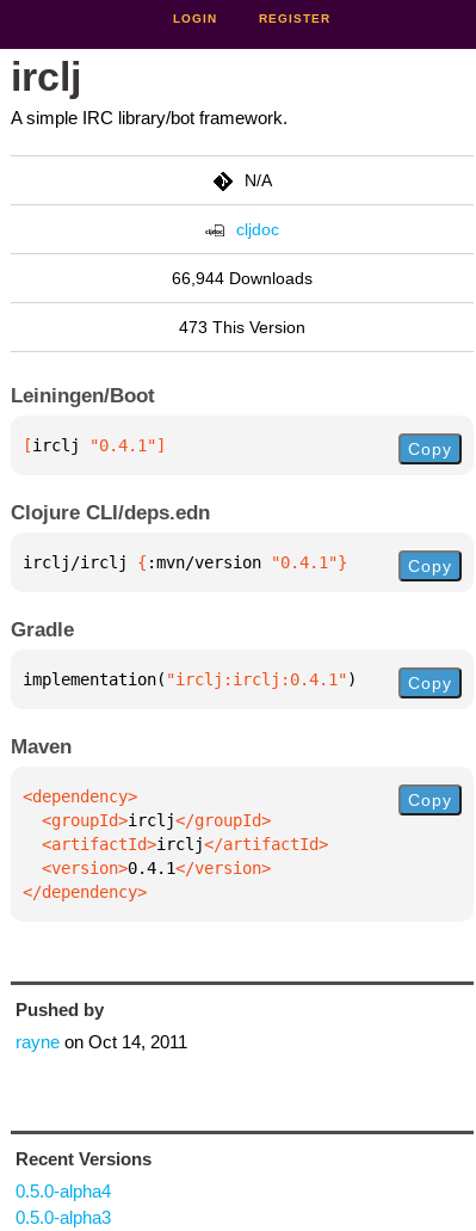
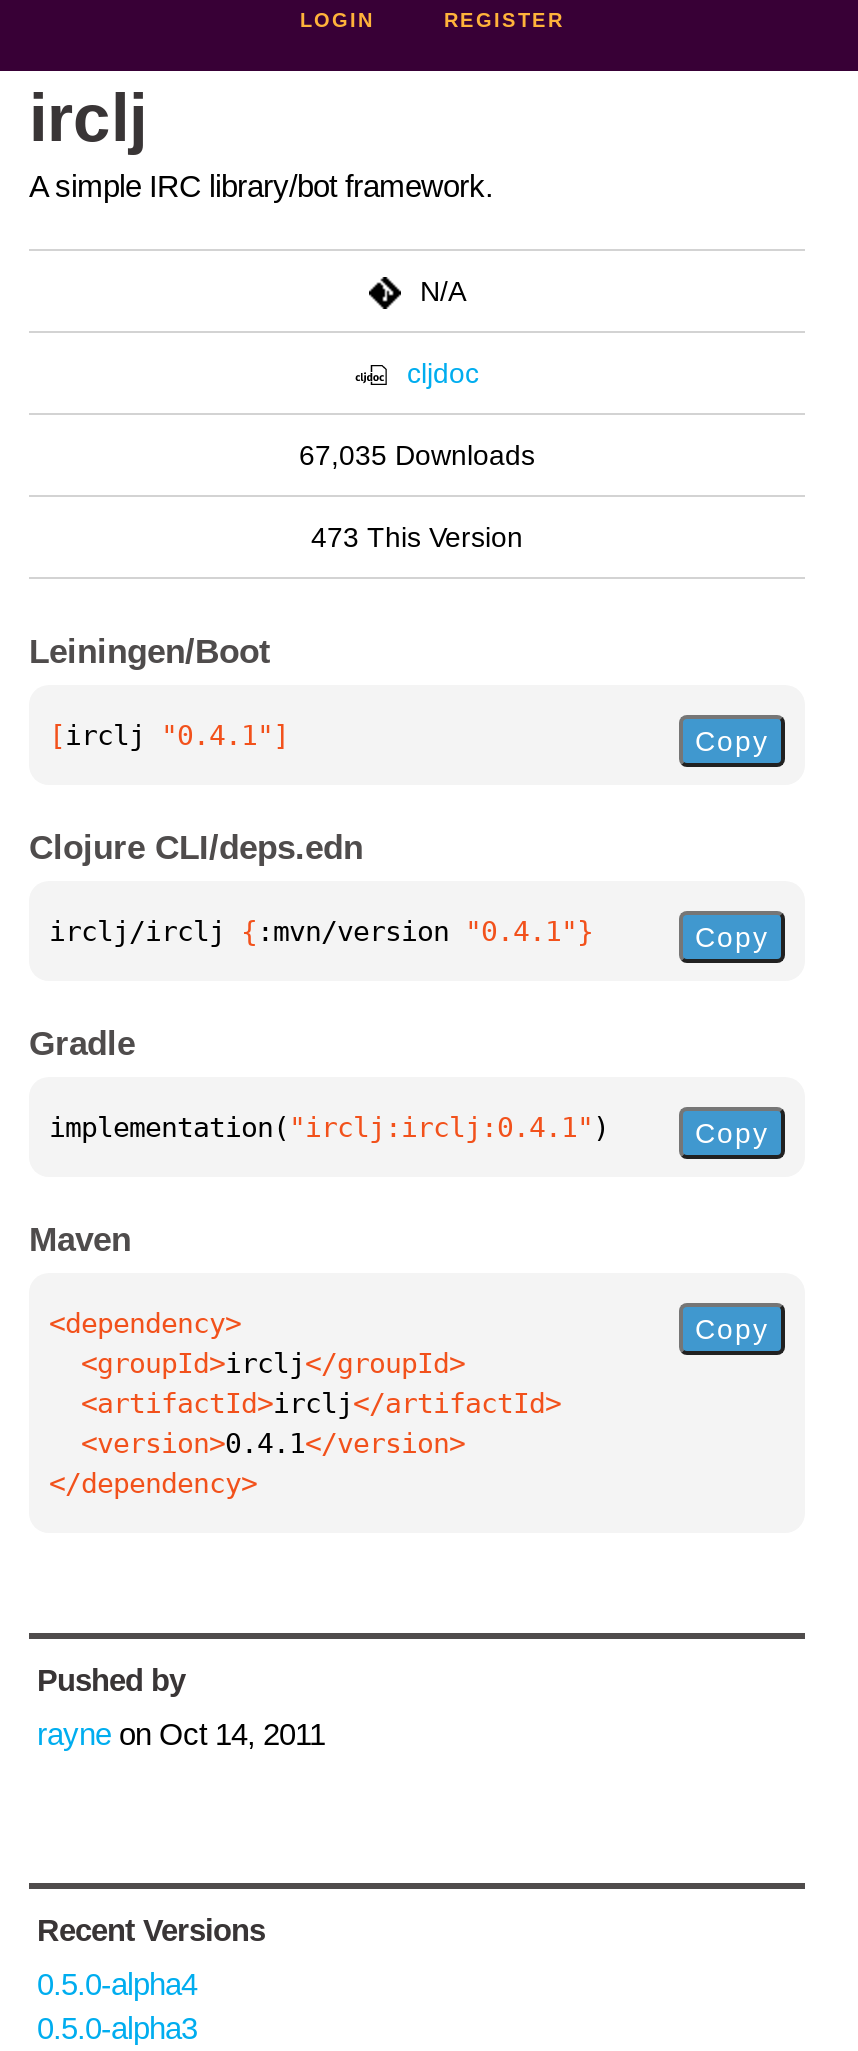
[172,269,313,288] 66,944 Downloads -> [299,439,535,471] 67,035 Downloads

